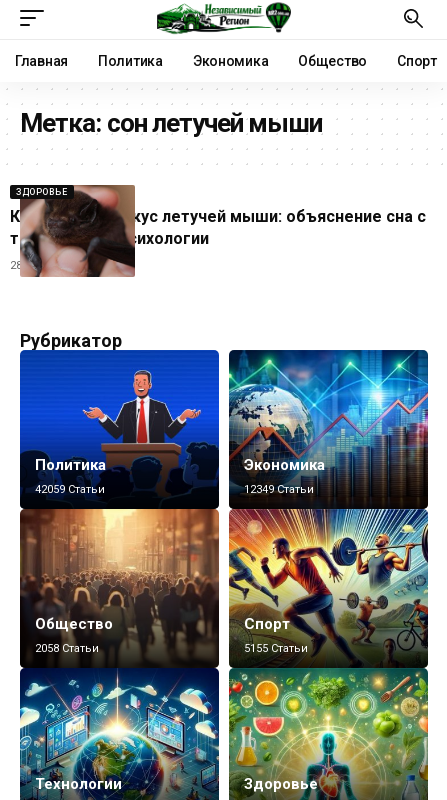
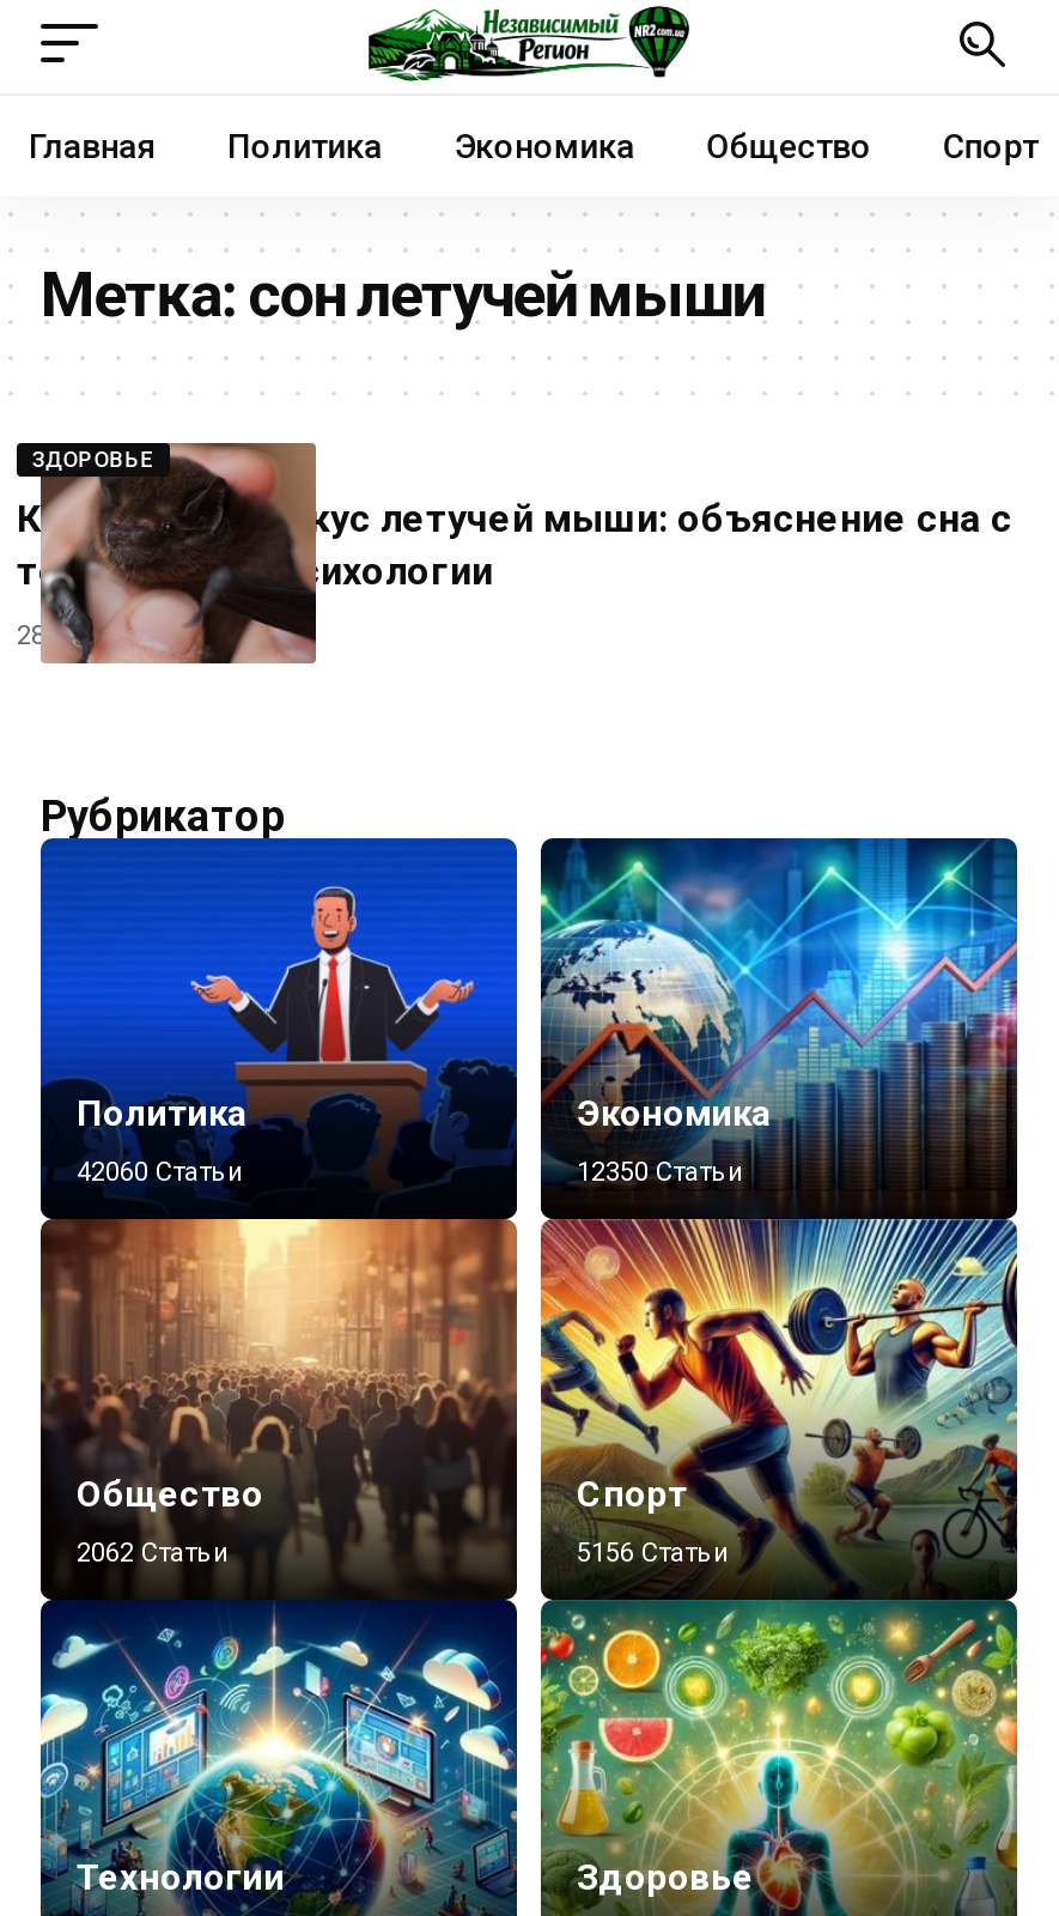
[35,483,105,496] 42059 Статьи -> [77,1157,244,1188] 42060 Статьи
[244,483,314,496] 12349 Статьи -> [577,1157,744,1188] 12350 Статьи
[35,642,99,655] 2058 Статьи -> [77,1539,230,1570] 2062 Статьи
[244,642,308,655] 5155 Статьи -> [577,1539,730,1570] 5156 Статьи

